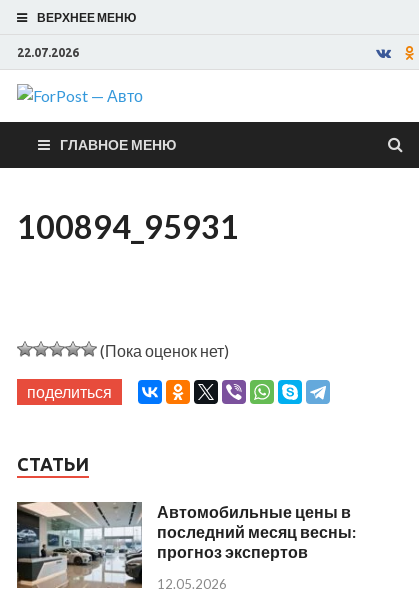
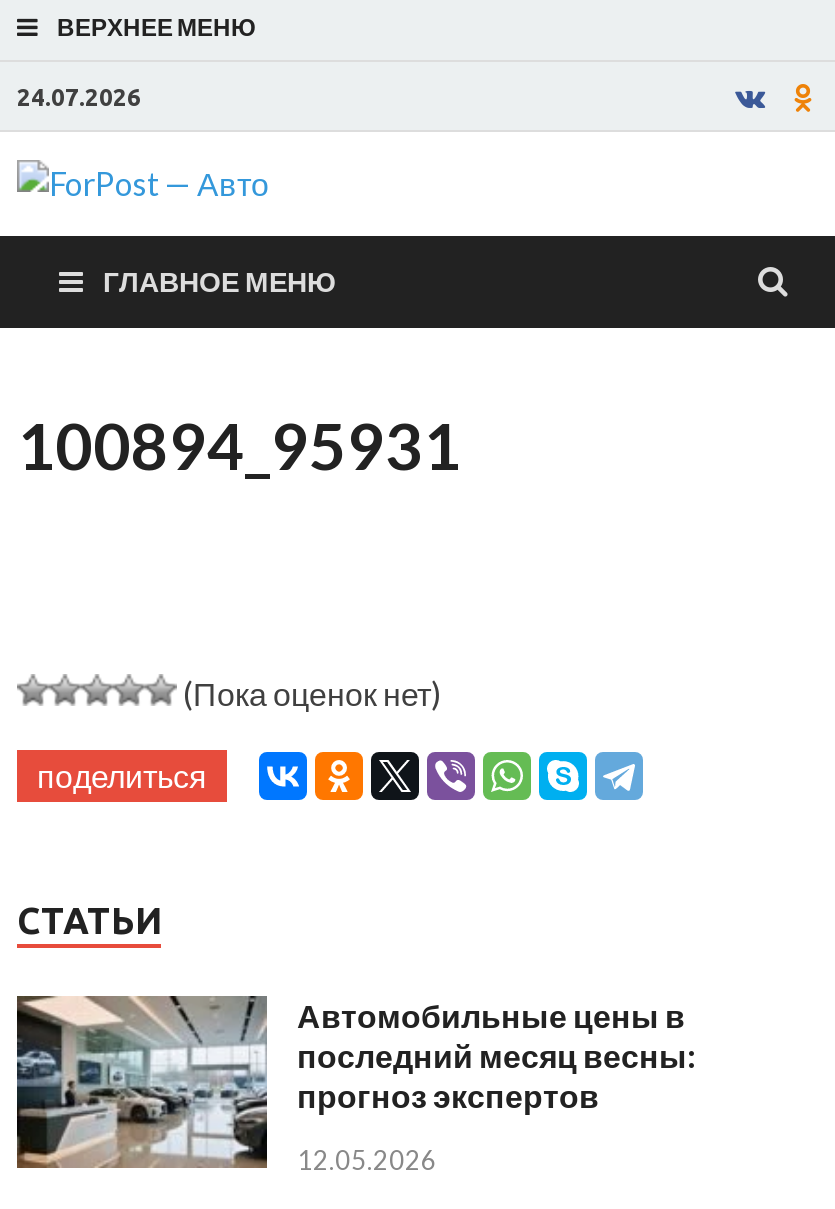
[17,45,79,58] 22.07.2026 -> [17,83,141,109] 24.07.2026

